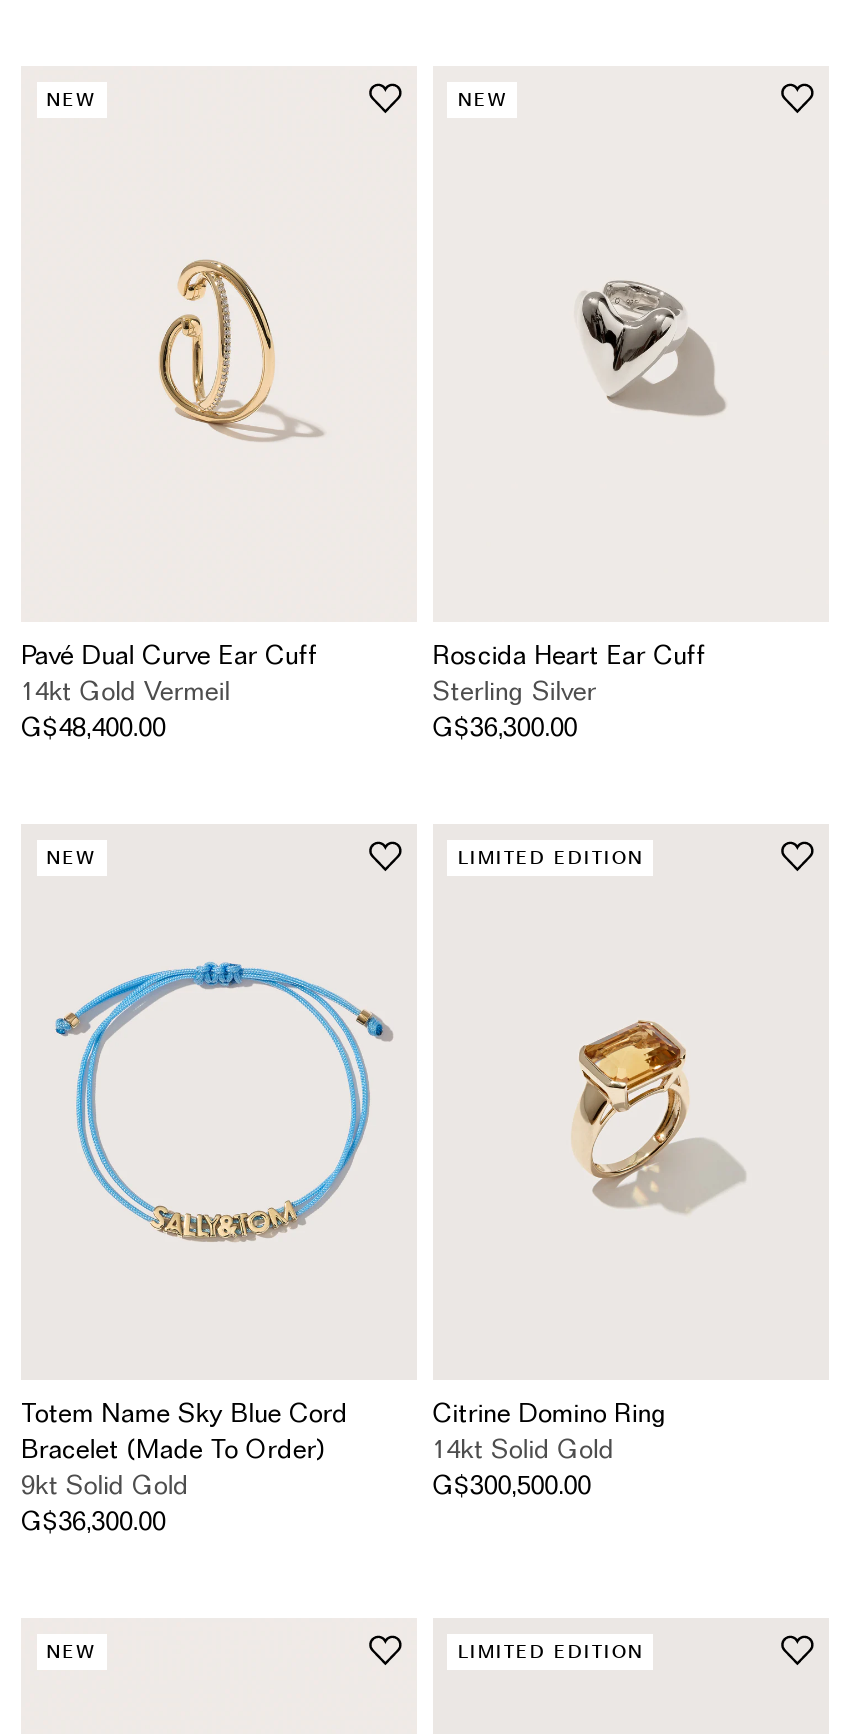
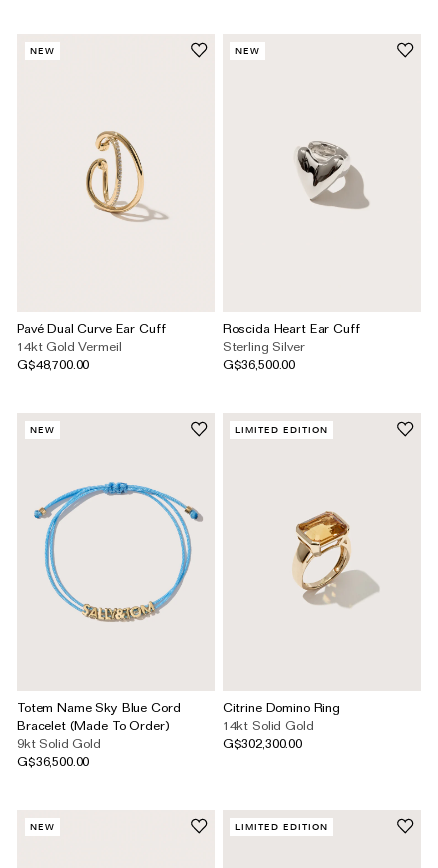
[21,711,166,743] G$48,400.00 -> [17,356,89,372] G$48,700.00
[433,711,577,743] G$36,300.00 -> [223,356,295,372] G$36,500.00
[433,1469,591,1501] G$300,500.00 -> [223,735,302,751] G$302,300.00
[21,1505,166,1537] G$36,300.00 -> [17,753,89,769] G$36,500.00

